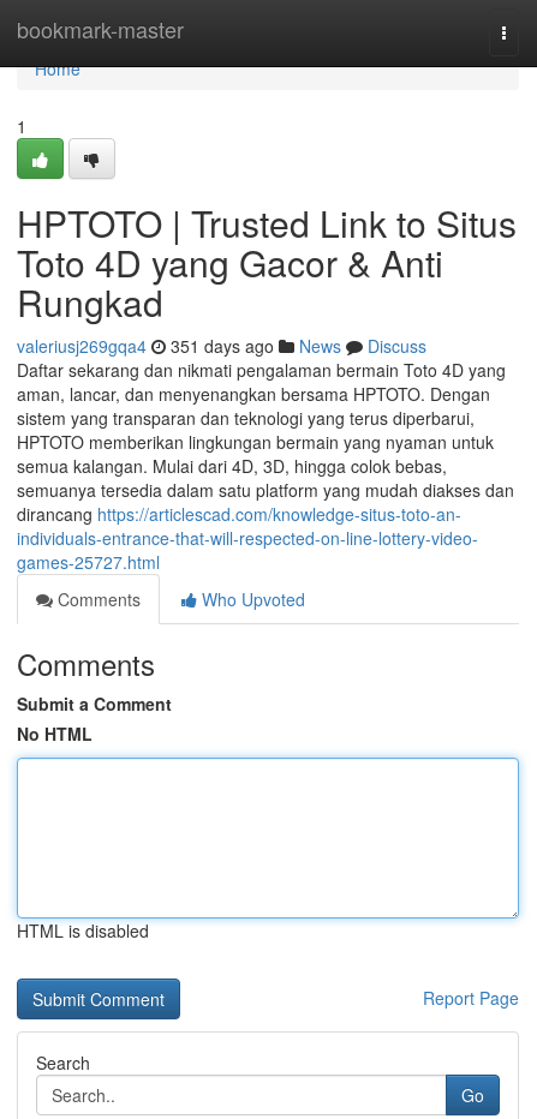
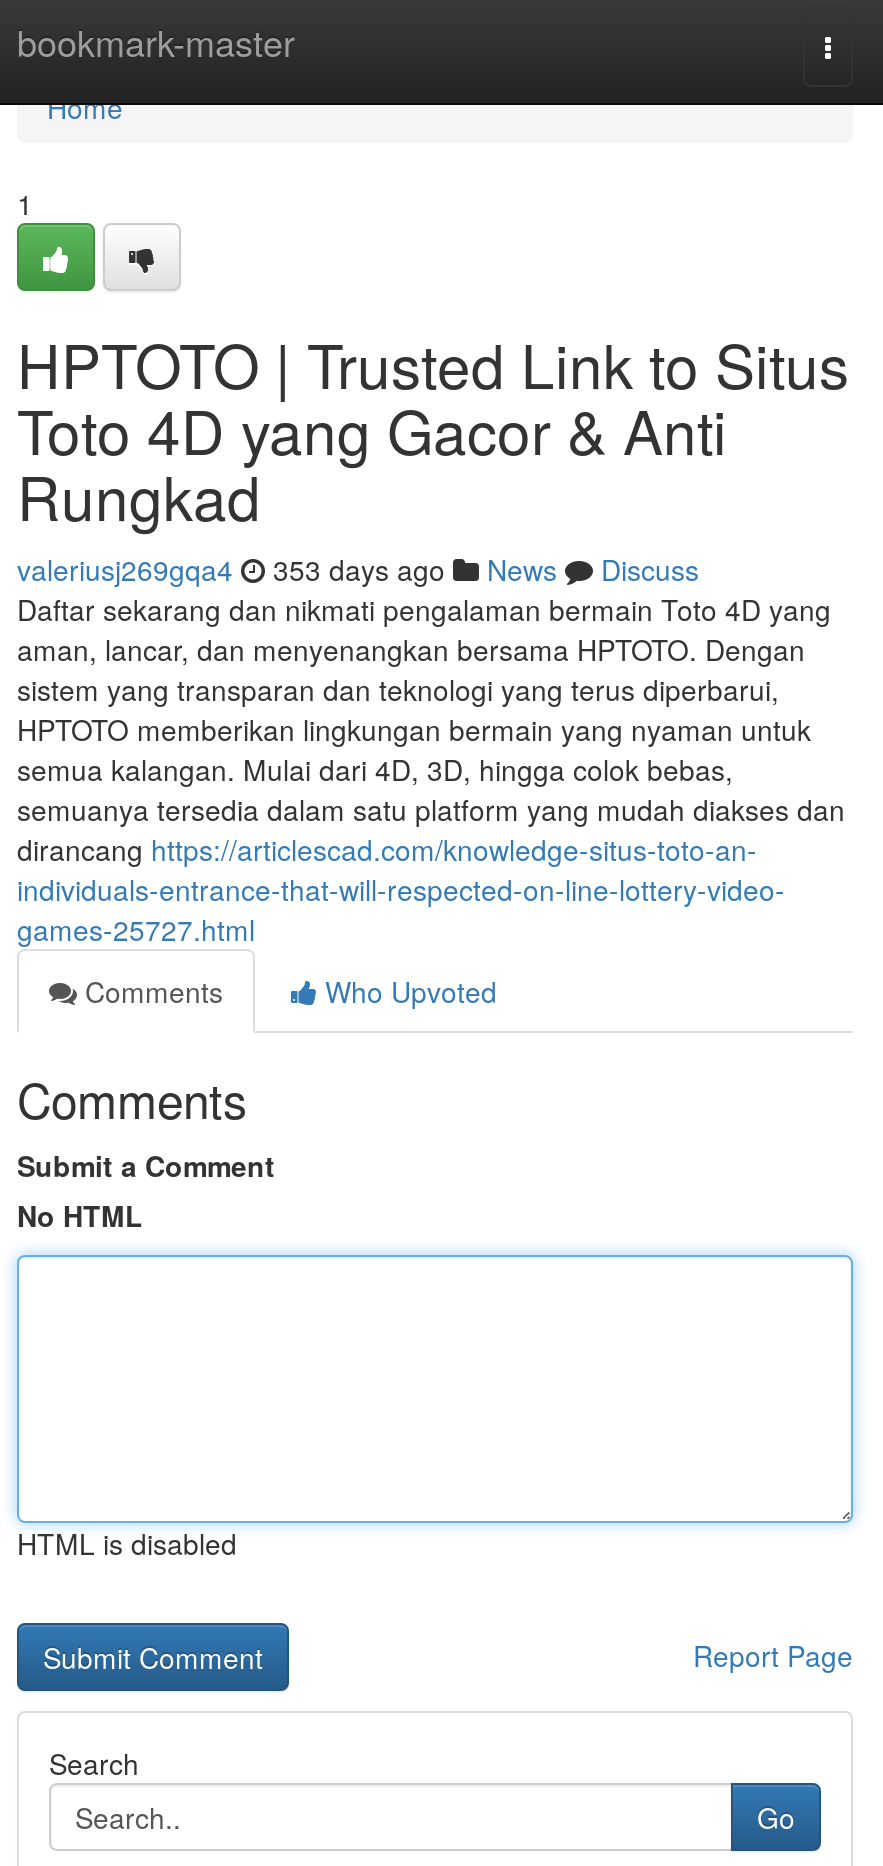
[17,334,426,358] valeriusj269gqa4 351 days ago News Discuss -> [17,549,699,589] valeriusj269gqa4 353 days ago News Discuss

